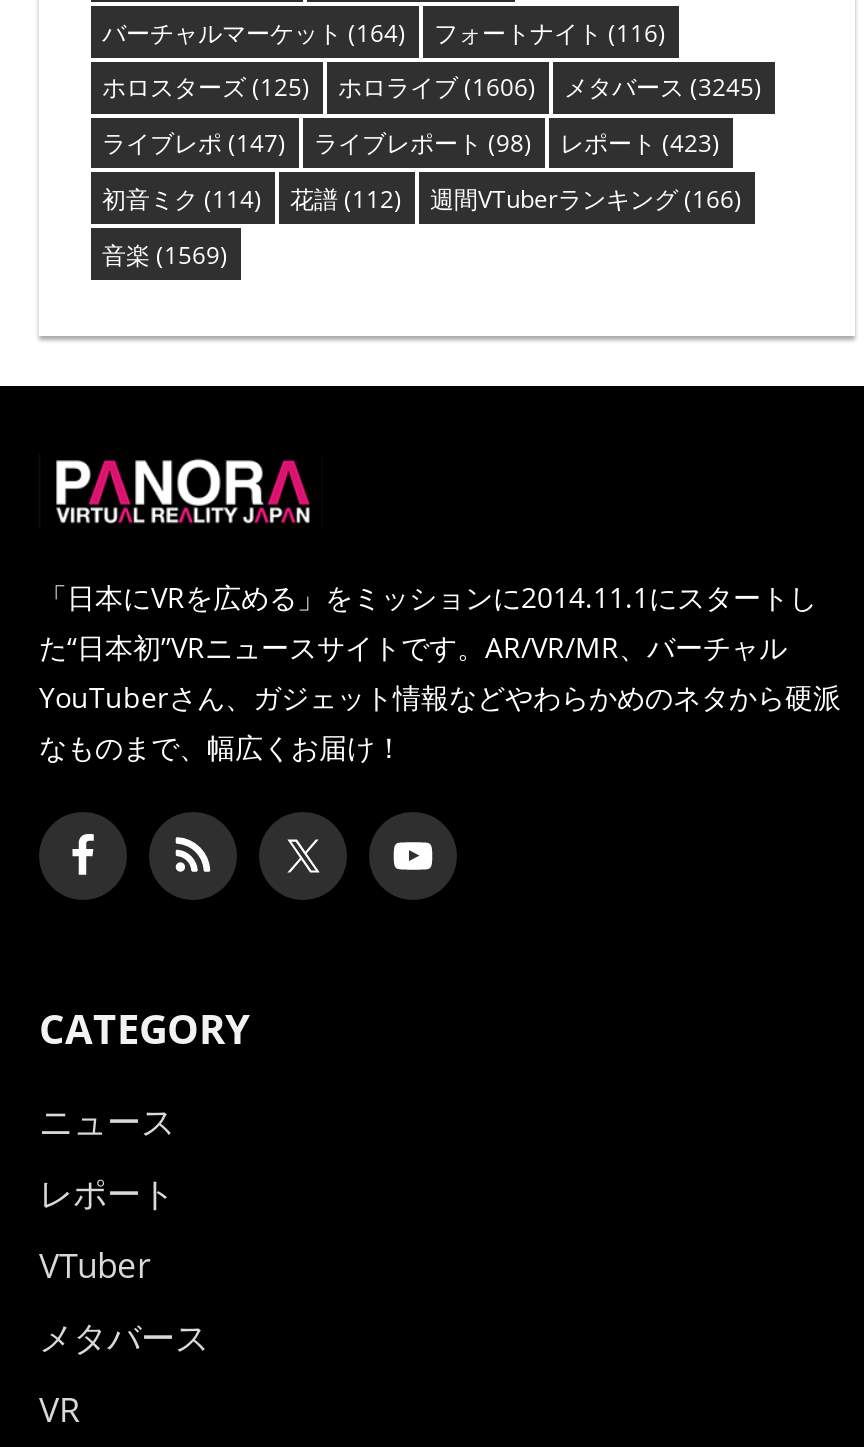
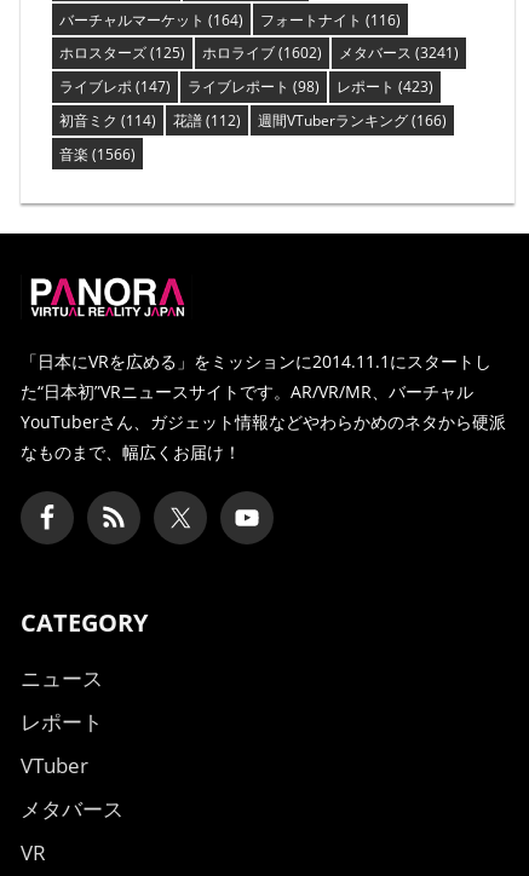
[338,71,536,105] ホロライブ(1606) -> [202,43,321,63] ホロライブ(1602)
[564,71,762,105] メタバース(3245) -> [338,43,458,63] メタバース(3241)
[102,237,228,271] 音楽(1569) -> [59,144,135,164] 音楽(1566)

